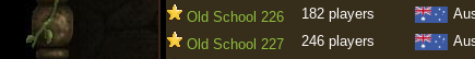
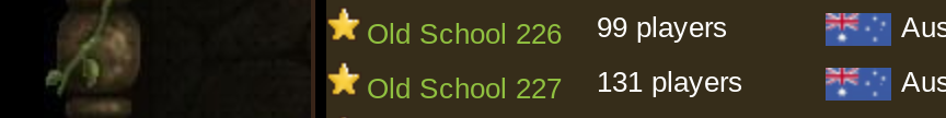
[186,5,374,25] Old School 226 182 players -> [367,11,728,50] Old School 226 99 players
[186,33,374,52] Old School 227 246 players -> [367,66,743,105] Old School 227 131 players

